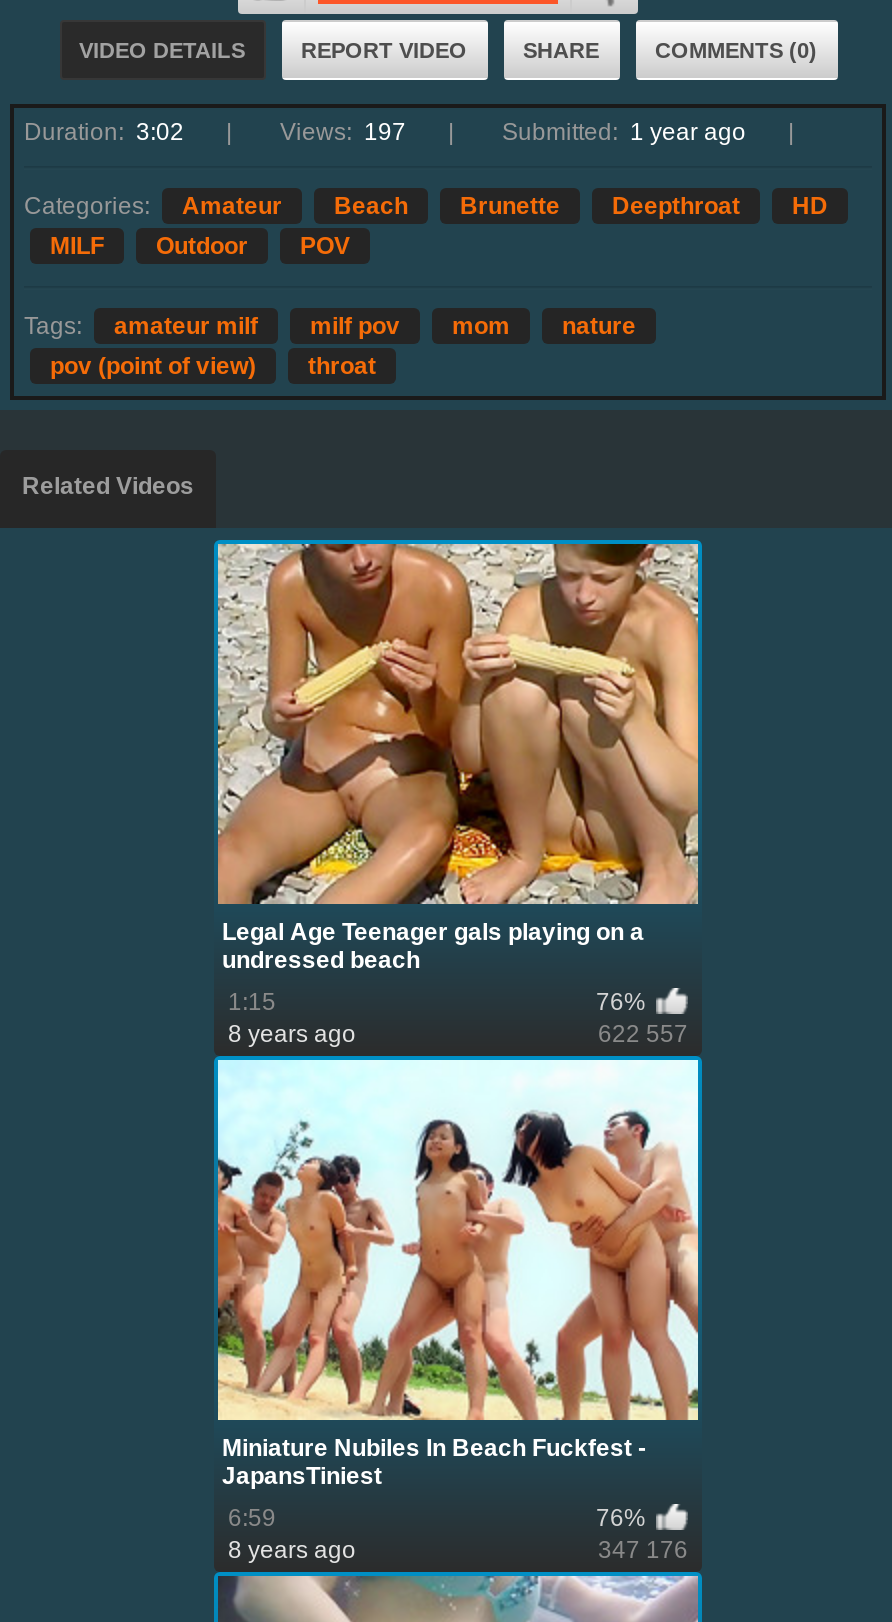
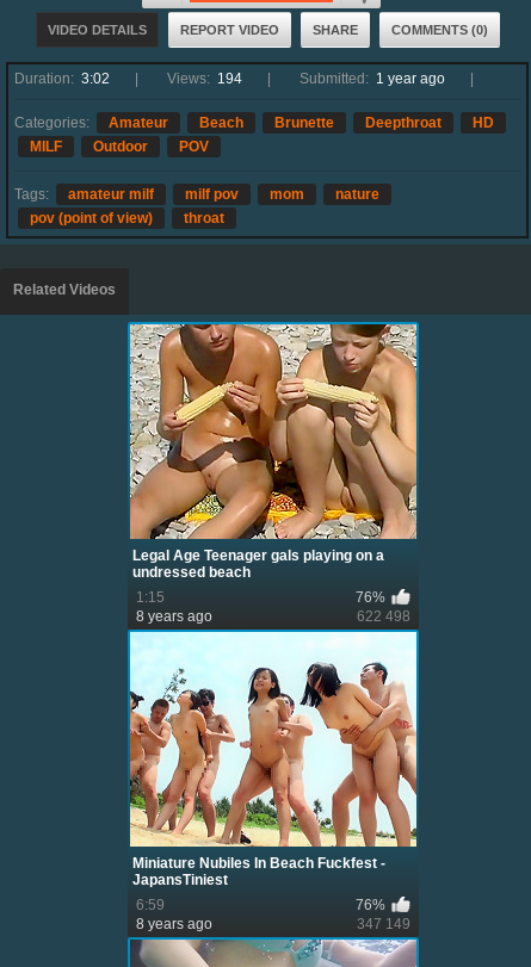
[280,118,406,146] Views: 197 -> [167,70,242,87] Views: 194
[598,1020,688,1048] 622 557 -> [357,608,410,625] 622 498
[598,1536,688,1564] 347 176 -> [357,915,410,932] 347 149

